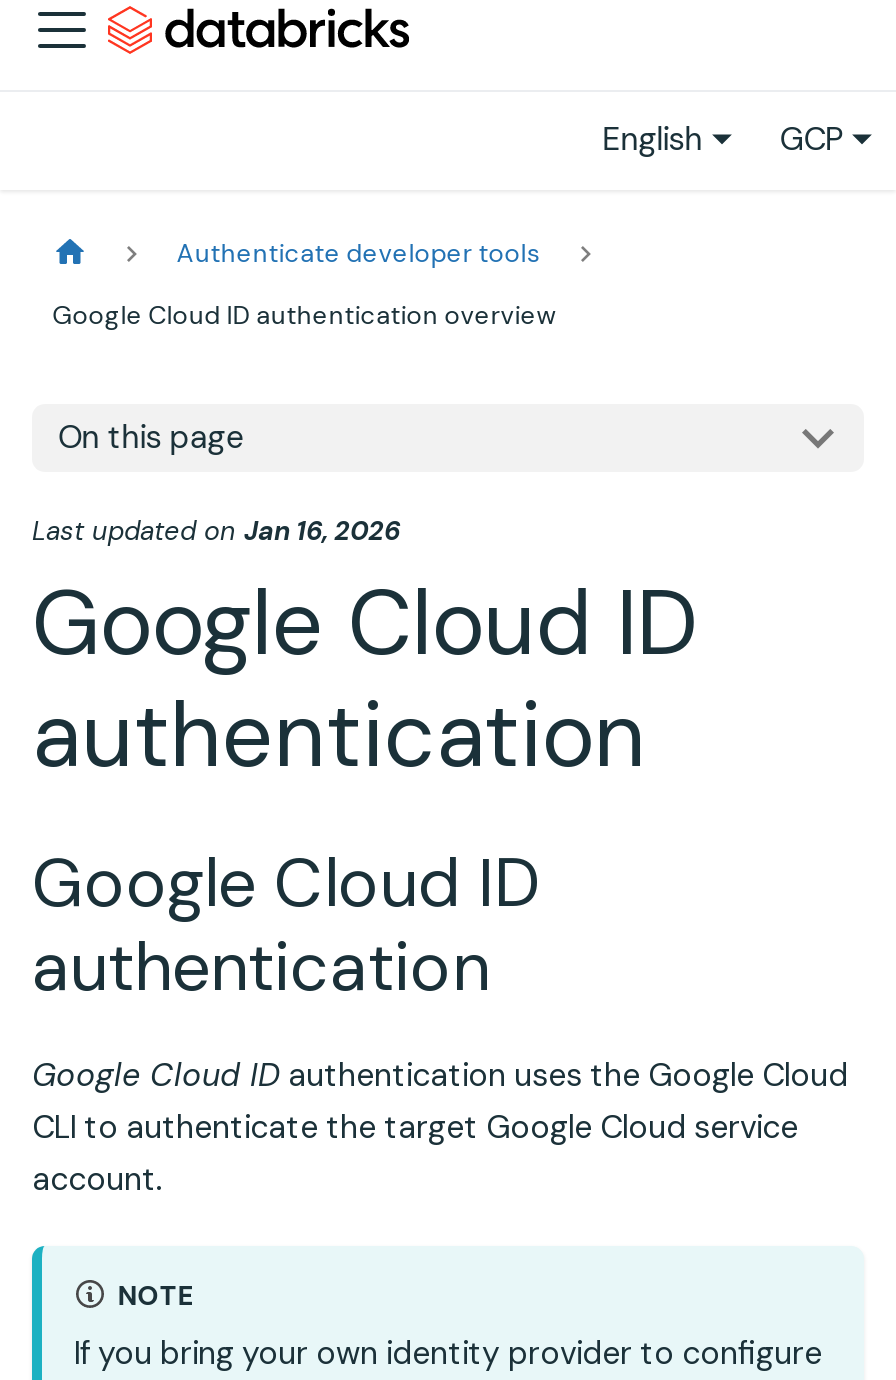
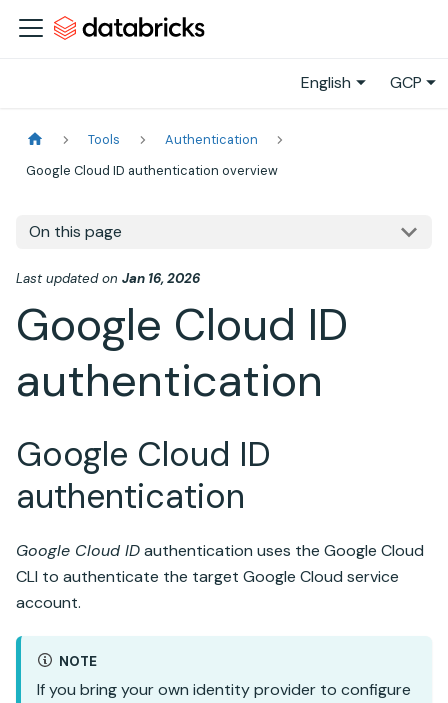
[177,236,541,270] Authenticate developer tools -> [88,131,258,148] Tools | Authentication

